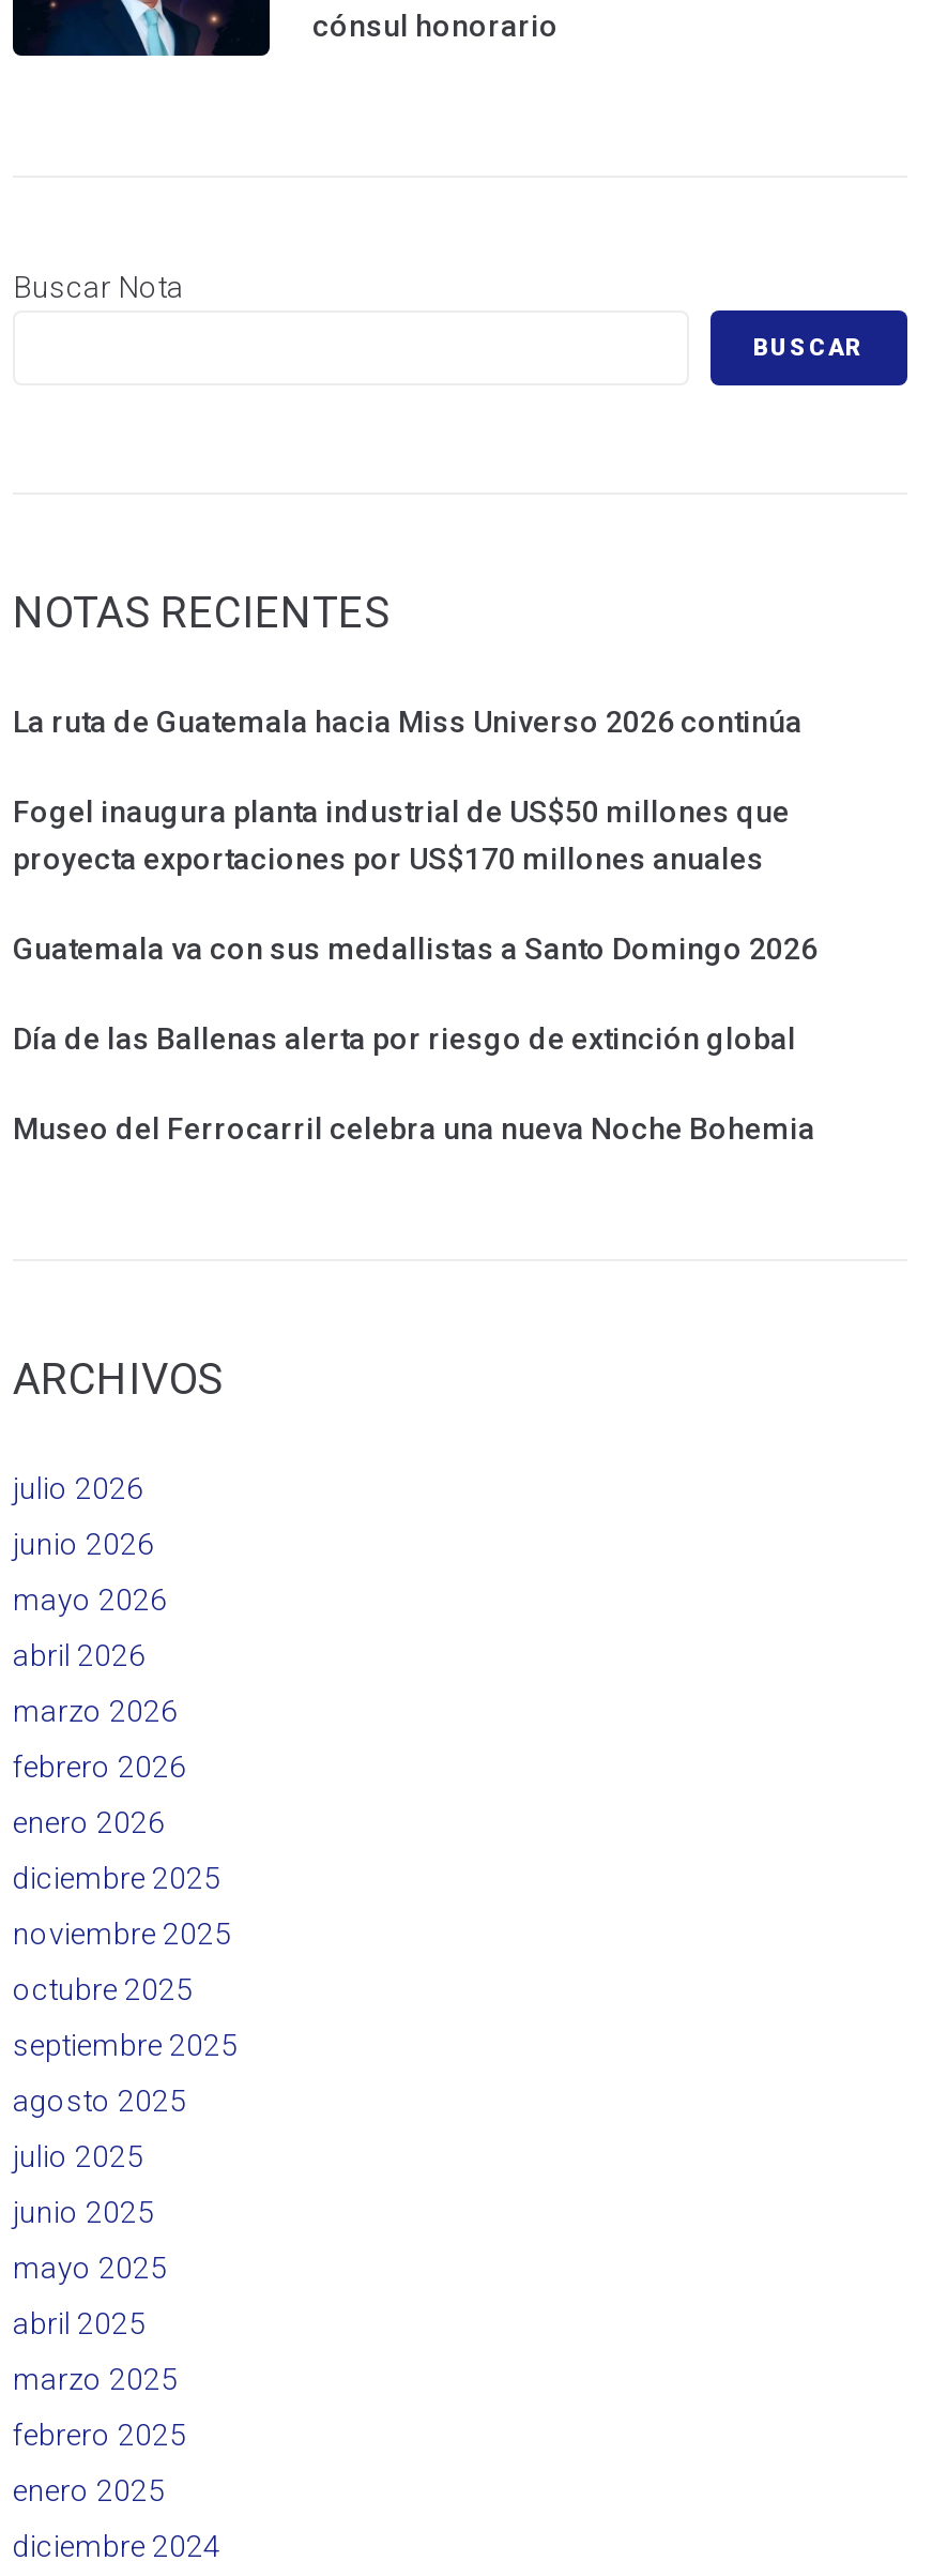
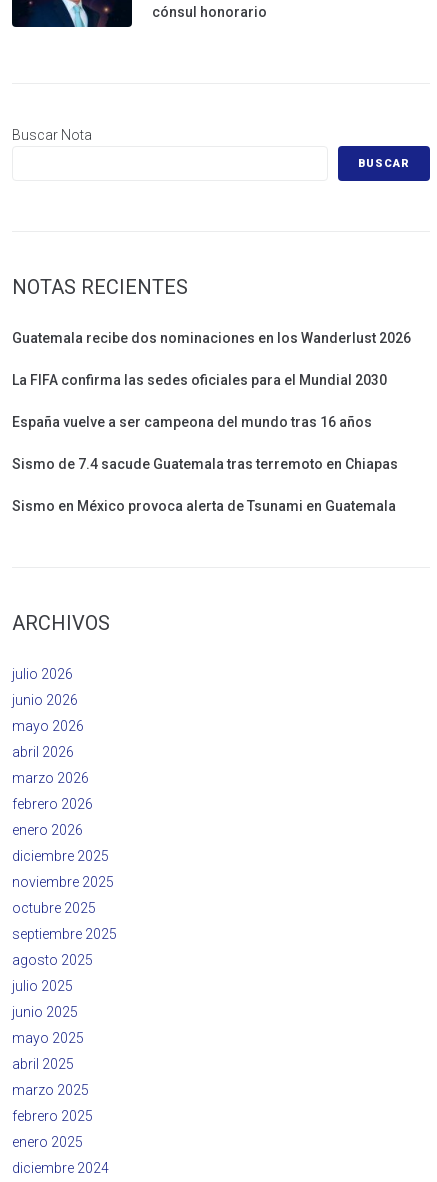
[13,705,803,739] La ruta de Guatemala hacia Miss Universo 2026 continúa -> [12,329,411,345] Guatemala recibe dos nominaciones en los Wanderlust 2026
[13,795,790,876] Fogel inaugura planta industrial de US$50 millones que | proyecta exportaciones por US$170 millones anuales -> [12,371,387,387] La FIFA confirma las sedes oficiales para el Mundial 2030
[13,932,818,966] Guatemala va con sus medallistas a Santo Domingo 2026 -> [12,413,372,429] España vuelve a ser campeona del mundo tras 16 años
[13,1022,796,1056] Día de las Ballenas alerta por riesgo de extinción global -> [12,455,398,471] Sismo de 7.4 sacude Guatemala tras terremoto en Chiapas
[13,1112,815,1146] Museo del Ferrocarril celebra una nueva Noche Bohemia -> [12,497,396,513] Sismo en México provoca alerta de Tsunami en Guatemala

